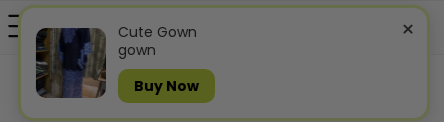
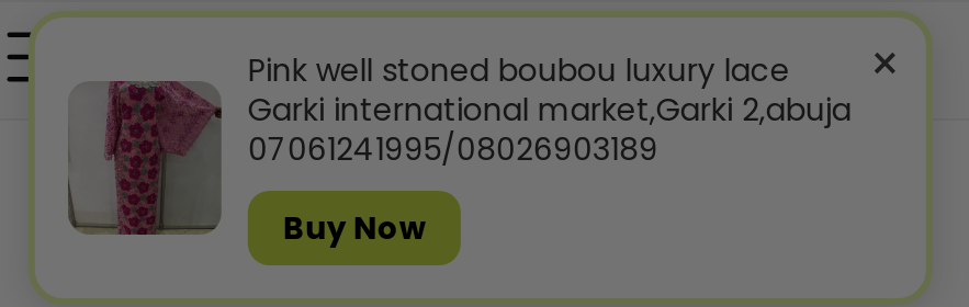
[35,22,197,99] [image] | Cute Gown | gown -> [68,48,851,254] [image] | Pink well stoned boubou luxury lace | Garki international market,Garki 2,abuja | 07061241995/08026903189

